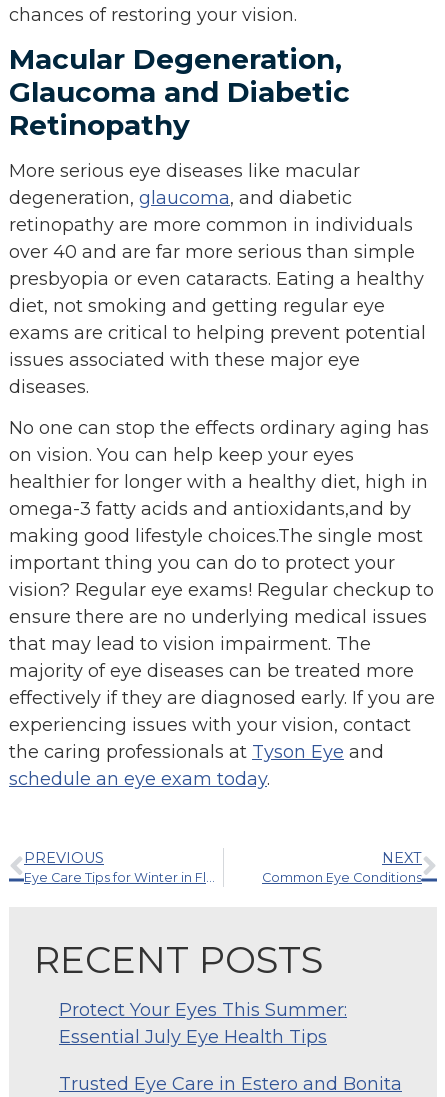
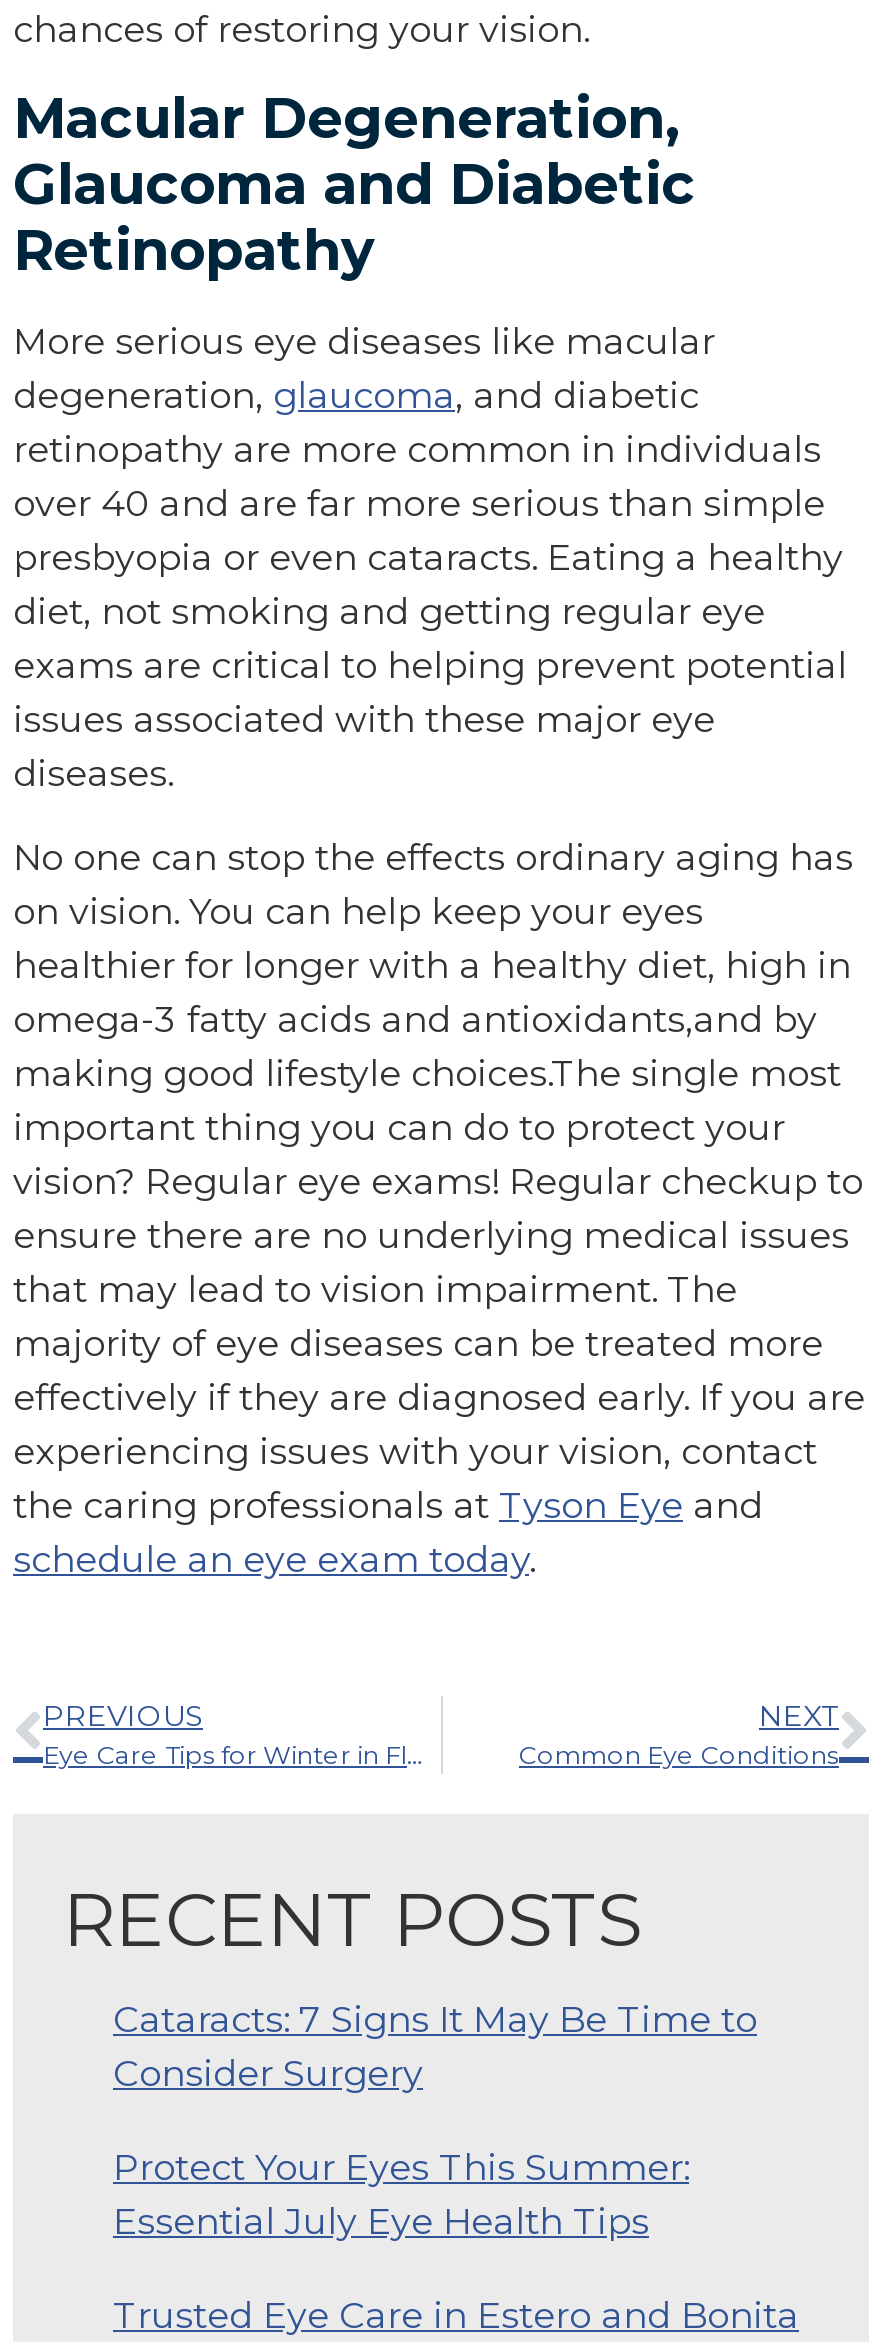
none -> [113,1998,757,2096] Cataracts: 7 Signs It May Be Time to | Consider Surgery

